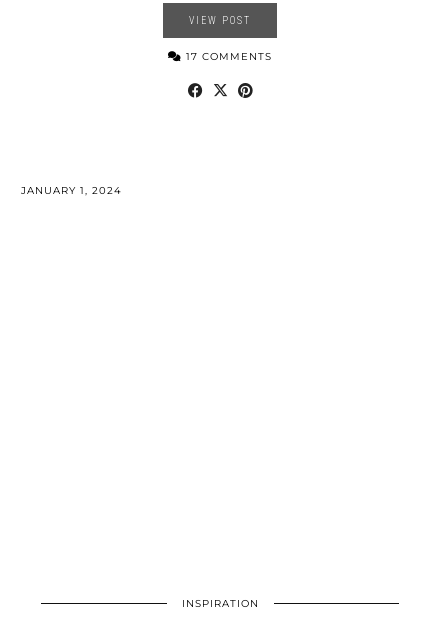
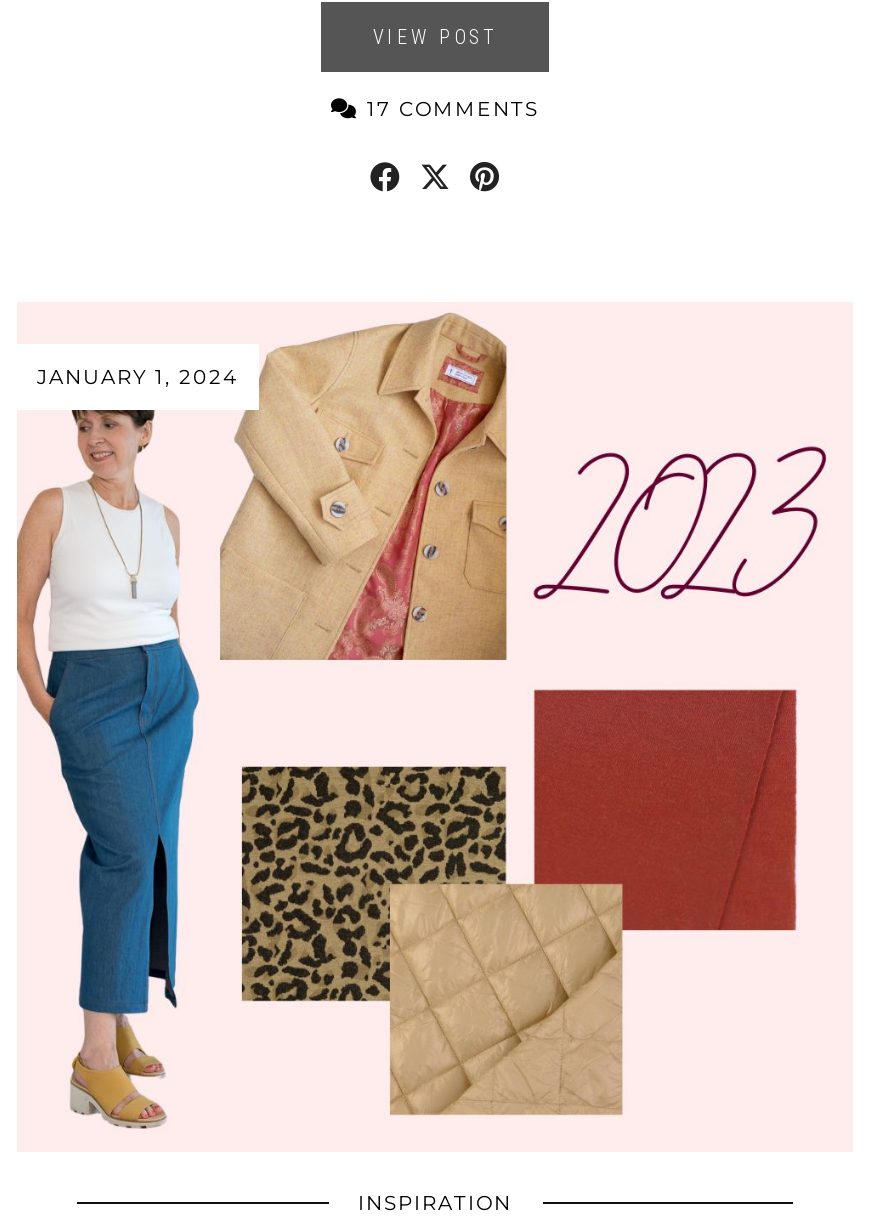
none -> [217,310,511,664] [image]
none -> [15,408,201,1132] [image]
none -> [239,686,799,1118] [image]
none -> [531,442,829,602] [image]

